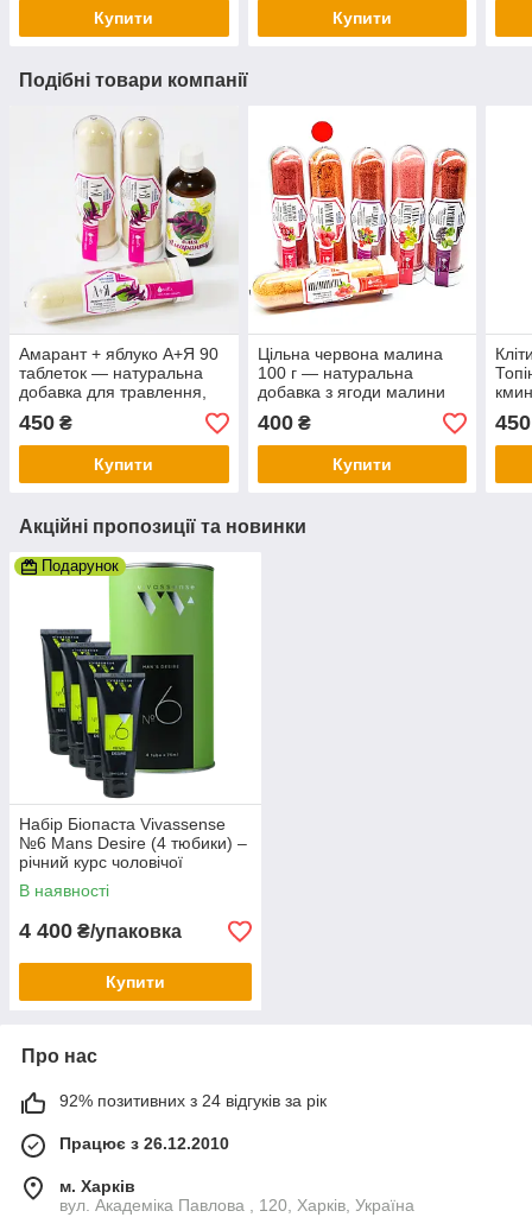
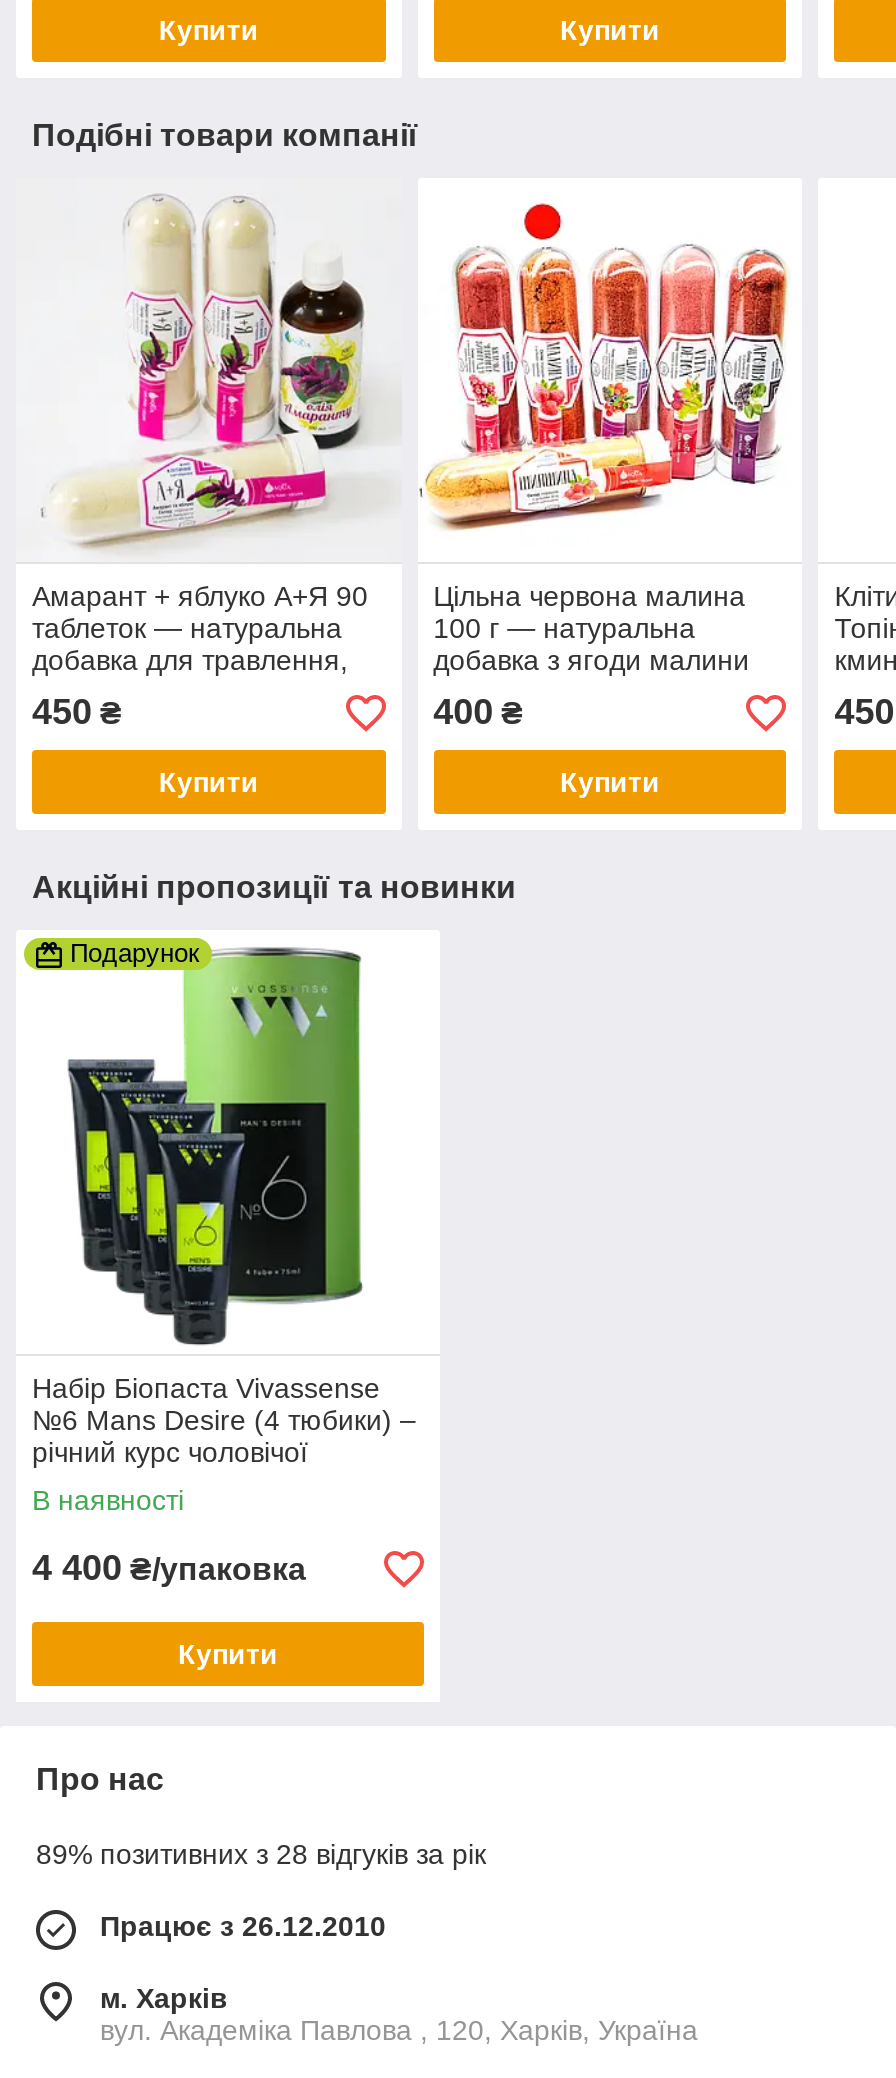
[59,1092,327,1111] 92% позитивних з 24 відгуків за рік -> [36,1839,486,1871] 89% позитивних з 28 відгуків за рік

